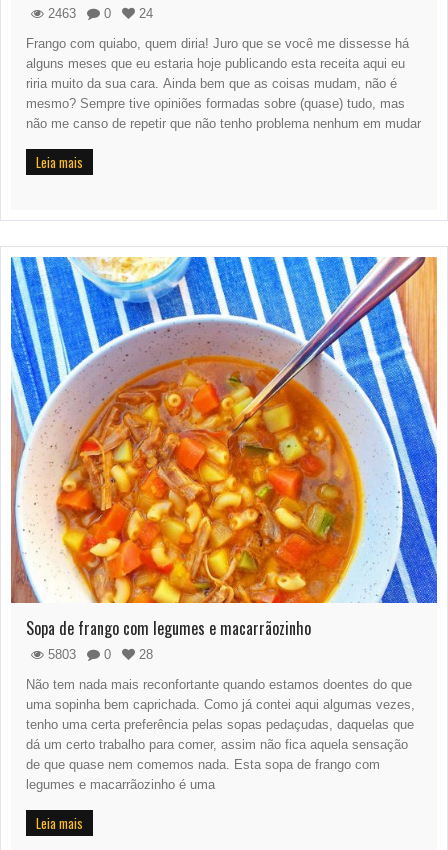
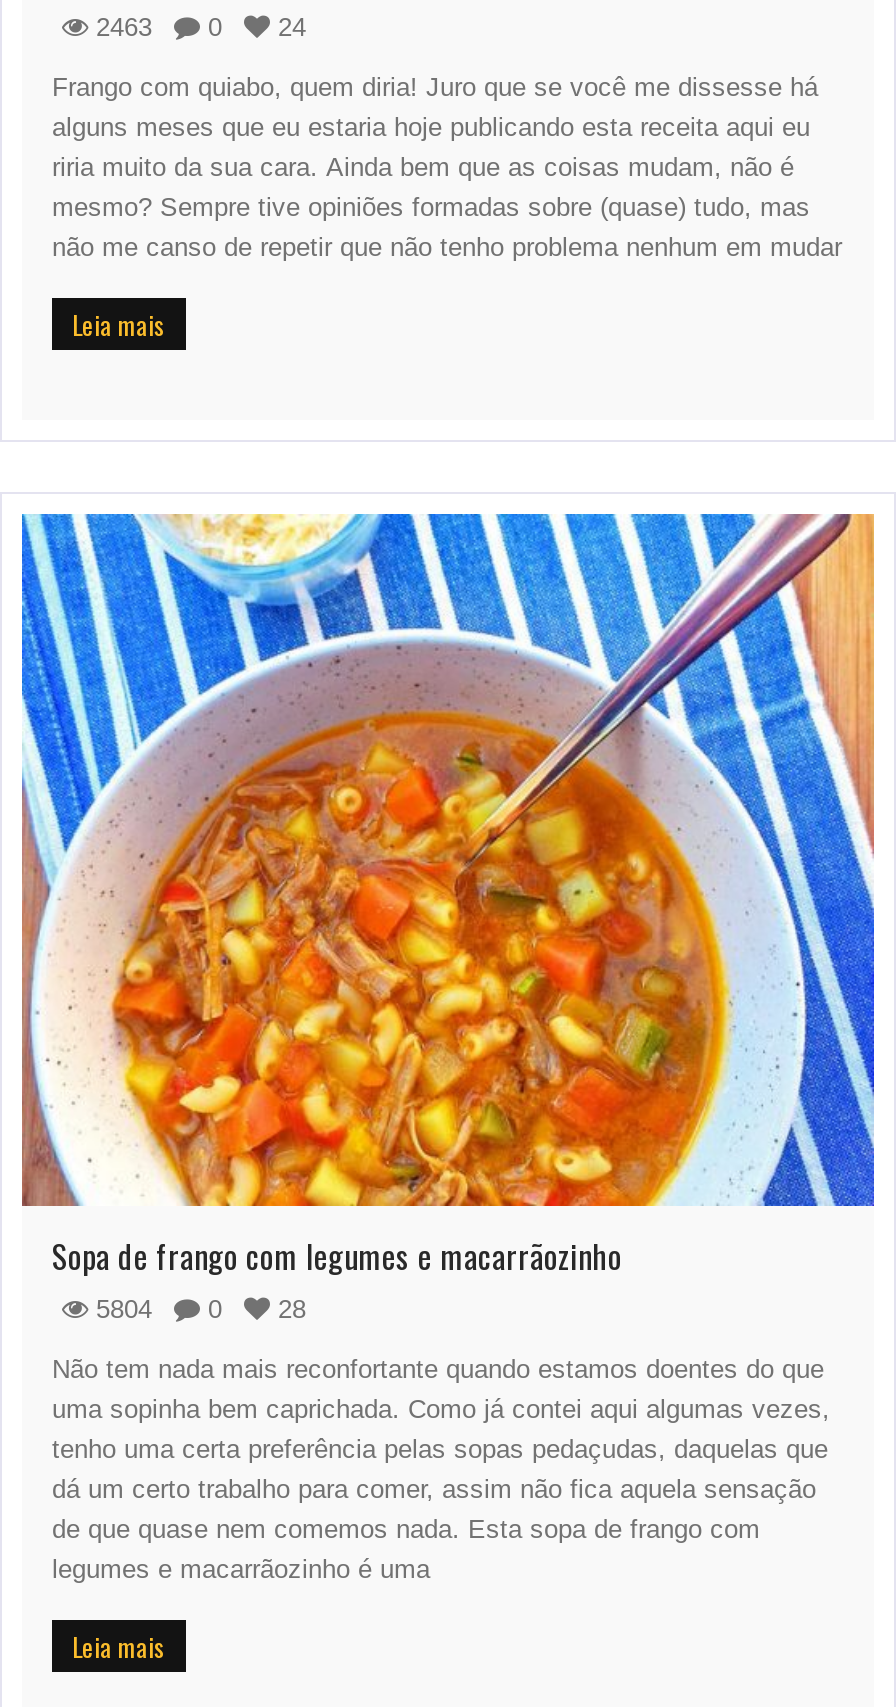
[44,647,153,662] 5803 0 28 -> [88,1293,306,1323] 5804 0 28

